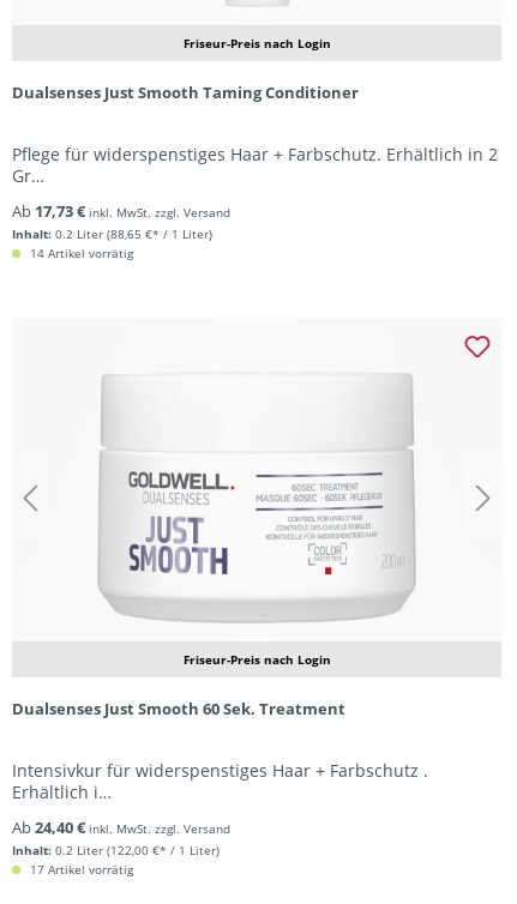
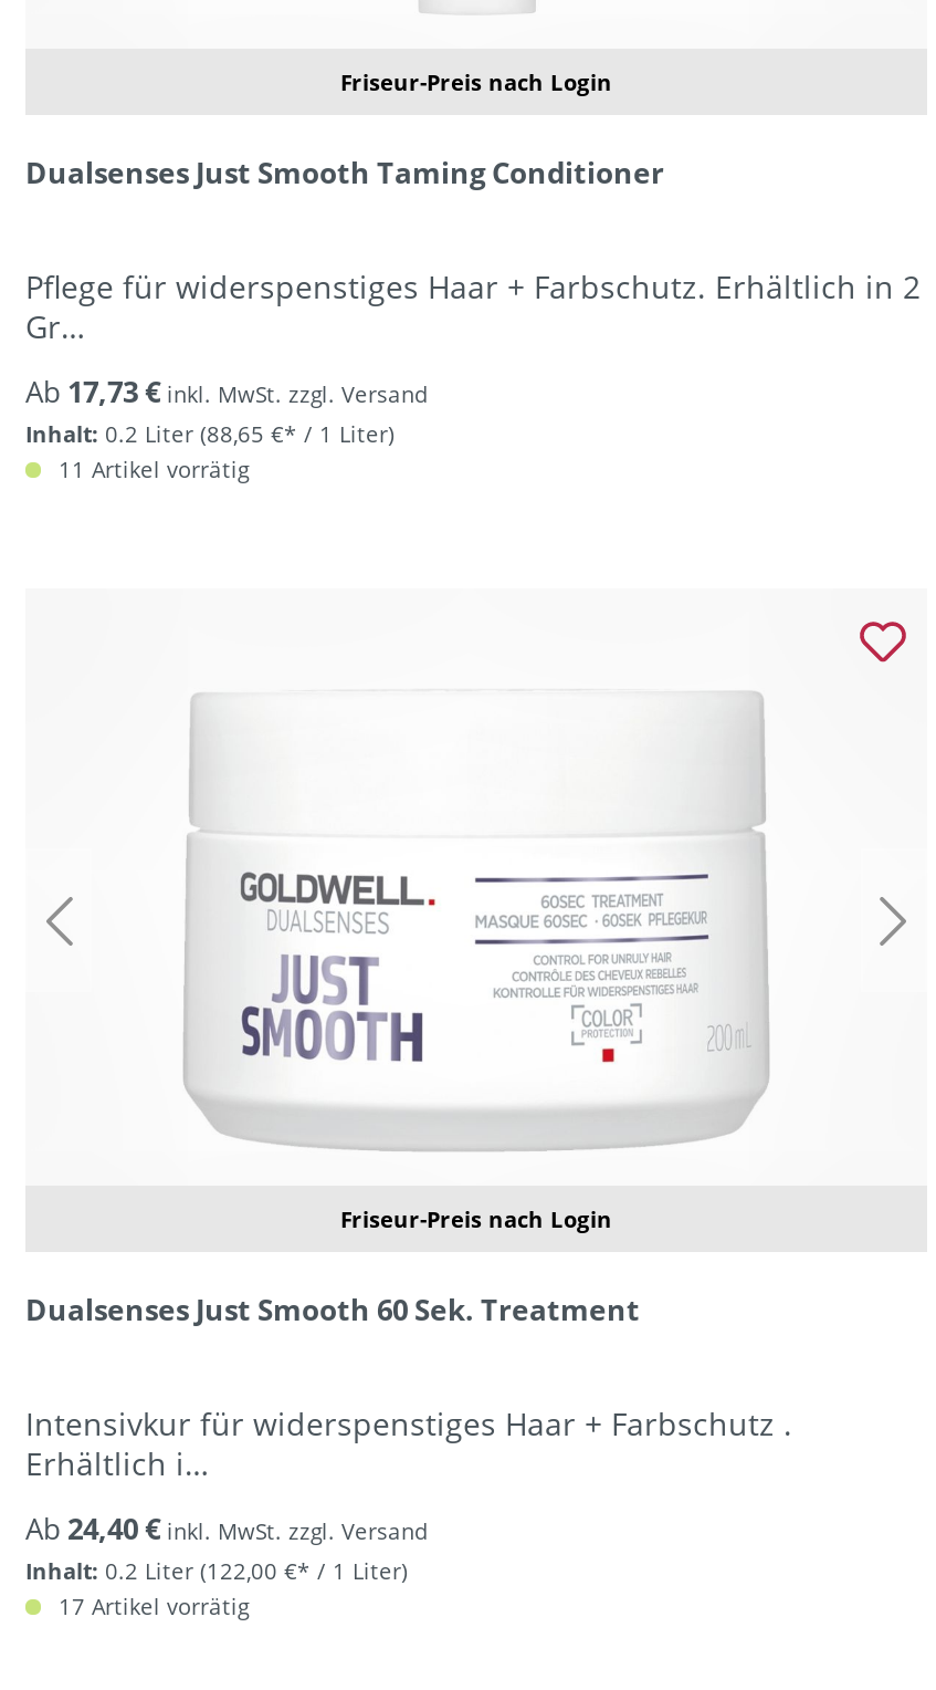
[26,245,133,261] 14 Artikel vorrätig -> [52,453,249,484] 11 Artikel vorrätig

